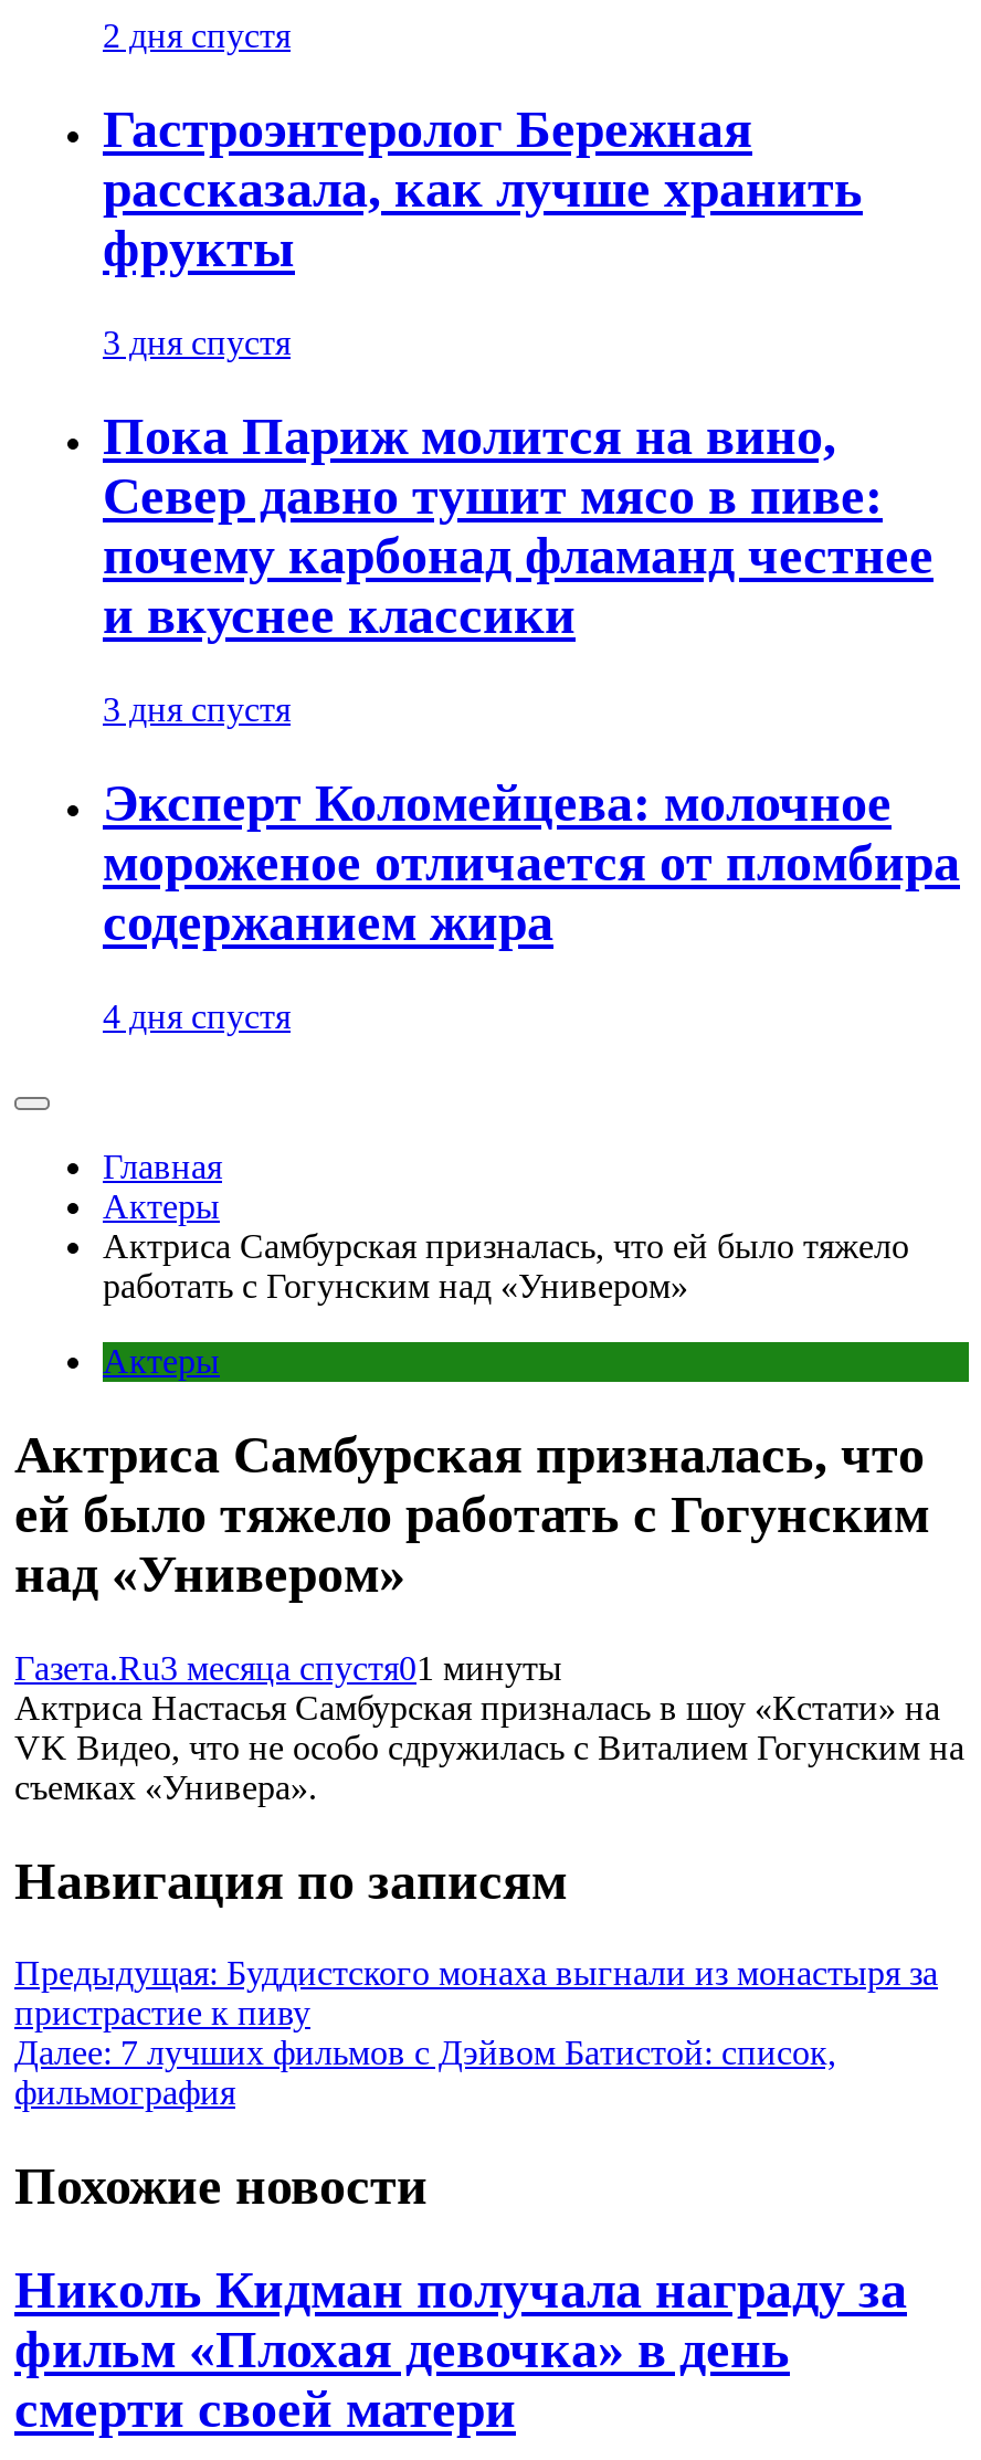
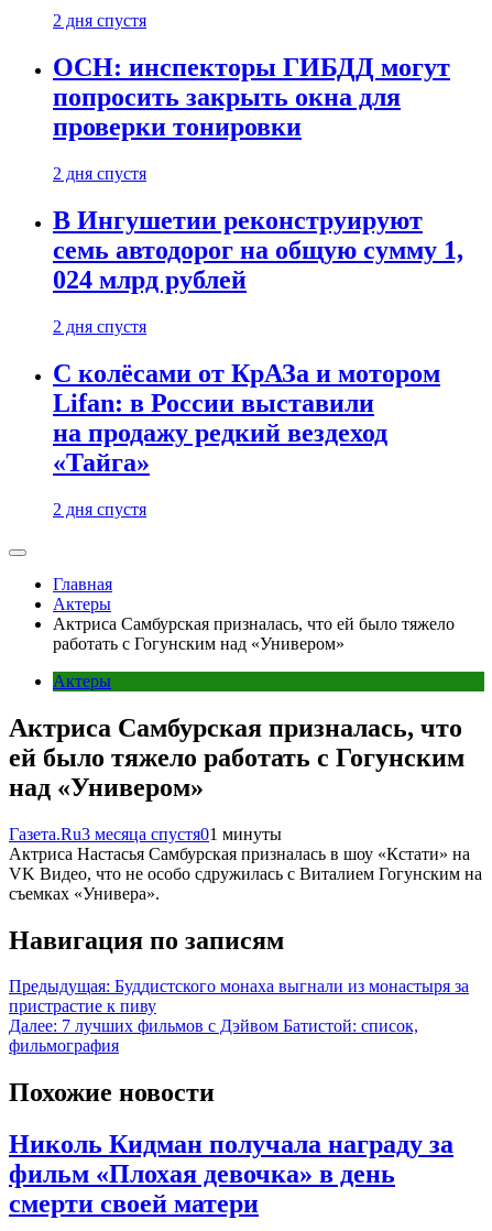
[103,101,863,278] Гастроэнтеролог Бережная | рассказала, как лучше хранить | фрукты -> [53,53,450,141] ОСН: инспекторы ГИБДД могут | попросить закрыть окна для | проверки тонировки
[103,324,291,362] 3 дня спустя -> [53,164,146,183] 2 дня спустя
[103,408,933,644] Пока Париж молится на вино, | Север давно тушит мясо в пиве: | почему карбонад фламанд честнее | и вкуснее классики -> [53,206,463,294] В Ингушетии реконструируют | семь автодорог на общую сумму 1, | 024 млрд рублей
[103,690,291,728] 3 дня спустя -> [53,317,146,336] 2 дня спустя
[103,774,960,951] Эксперт Коломейцева: молочное | мороженое отличается от пломбира | содержанием жира -> [53,359,440,477] С колёсами от КрАЗа и мотором | Lifan: в России выставили | на продажу редкий вездеход | «Тайга»
[103,997,291,1035] 4 дня спустя -> [53,500,146,518] 2 дня спустя

